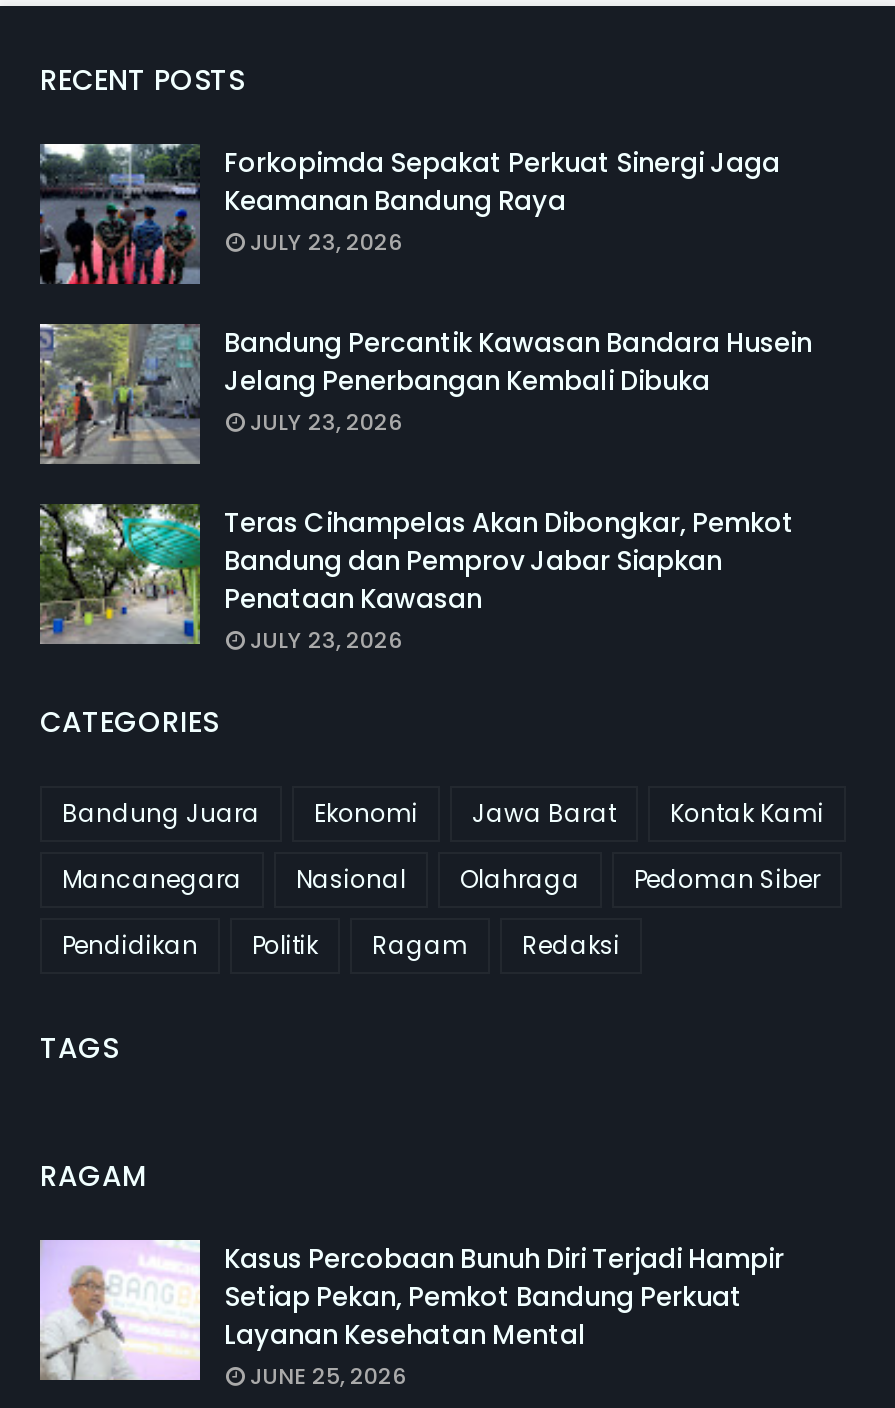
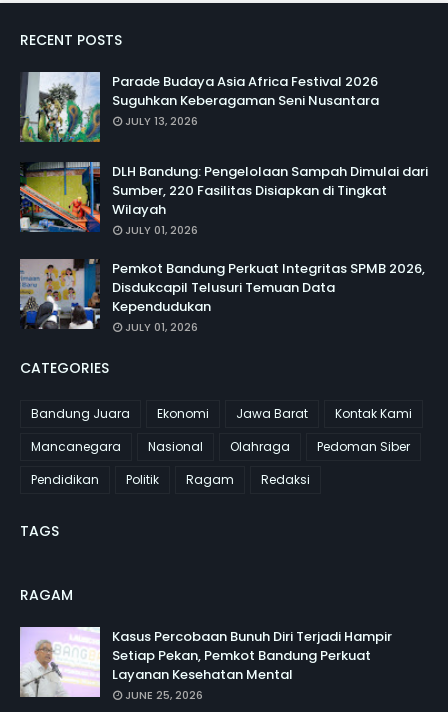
[40,142,780,286] [image] | Forkopimda Sepakat Perkuat Sinergi Jaga | Keamanan Bandung Raya | JULY 23, 2026 -> [20,71,379,143] [image] | Parade Budaya Asia Africa Festival 2026 | Suguhkan Keberagaman Seni Nusantara | JULY 13, 2026
[38,322,812,466] [image] | Bandung Percantik Kawasan Bandara Husein | Jelang Penerbangan Kembali Dibuka | JULY 23, 2026 -> [20,162,428,238] [image] | DLH Bandung: Pengelolaan Sampah Dimulai dari | Sumber, 220 Fasilitas Disiapkan di Tingkat | Wilayah | JULY 01, 2026
[38,502,794,657] [image] | Teras Cihampelas Akan Dibongkar, Pemkot | Bandung dan Pemprov Jabar Siapkan | Penataan Kawasan | JULY 23, 2026 -> [19,258,425,335] [image] | Pemkot Bandung Perkuat Integritas SPMB 2026, | Disdukcapil Telusuri Temuan Data | Kependudukan | JULY 01, 2026

